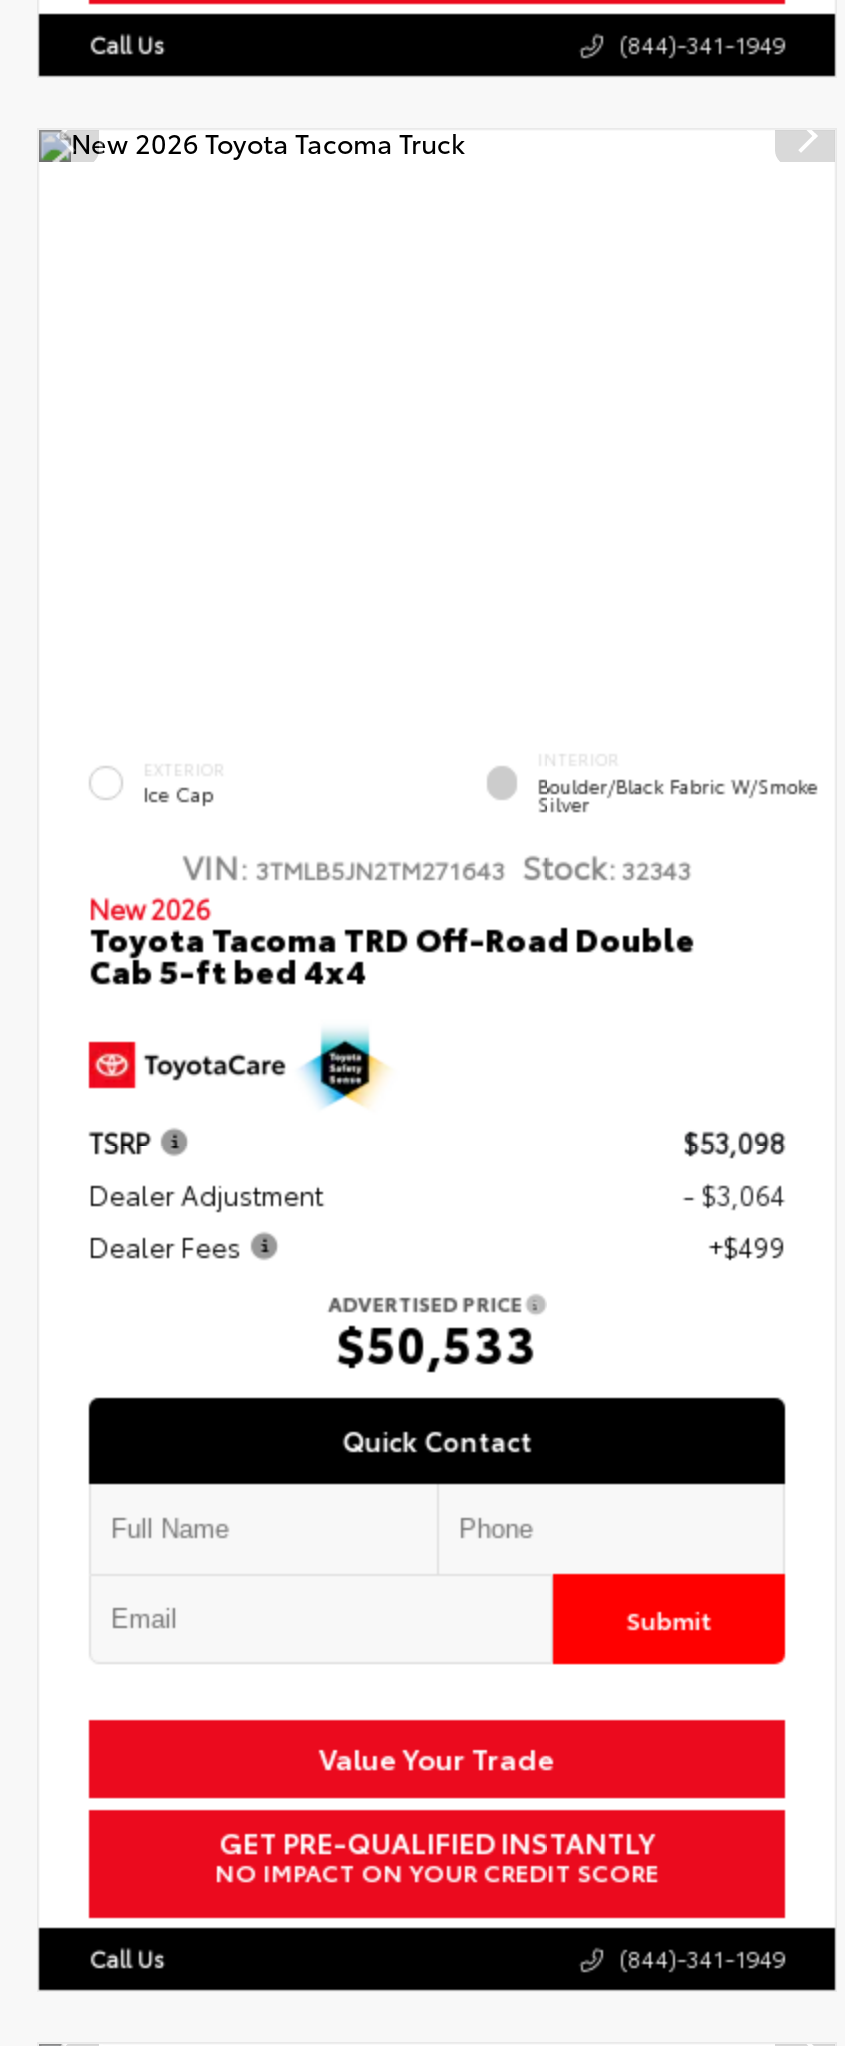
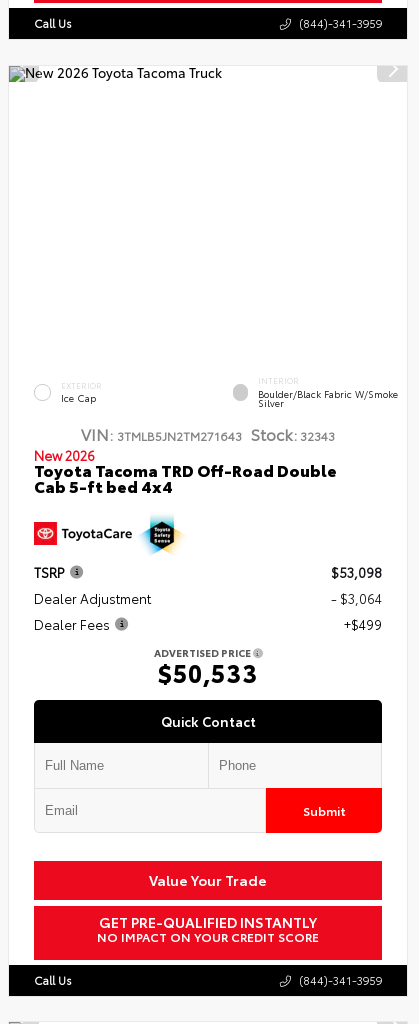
[619,27,785,59] (844)-341-1949 -> [299,14,382,30] (844)-341-3959
[619,1941,785,1973] (844)-341-1949 -> [299,971,382,987] (844)-341-3959

